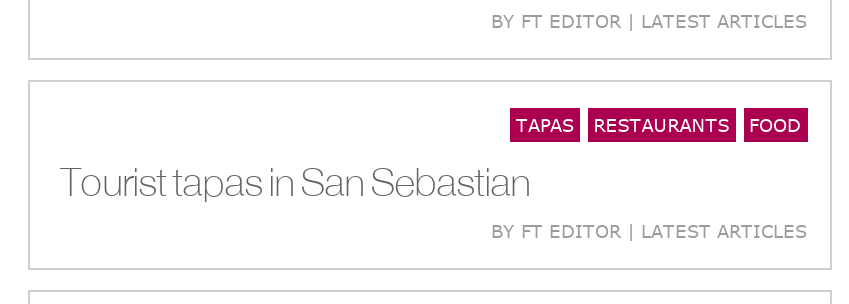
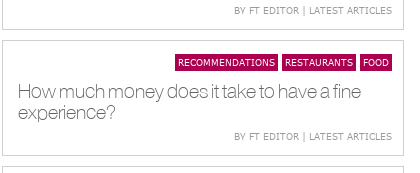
[516,112,574,136] TAPAS -> [178,56,275,68] RECOMMENDATIONS
[60,158,530,204] Tourist tapas in San Sebastian -> [18,79,361,123] How much money does it take to have a fine | experience?

